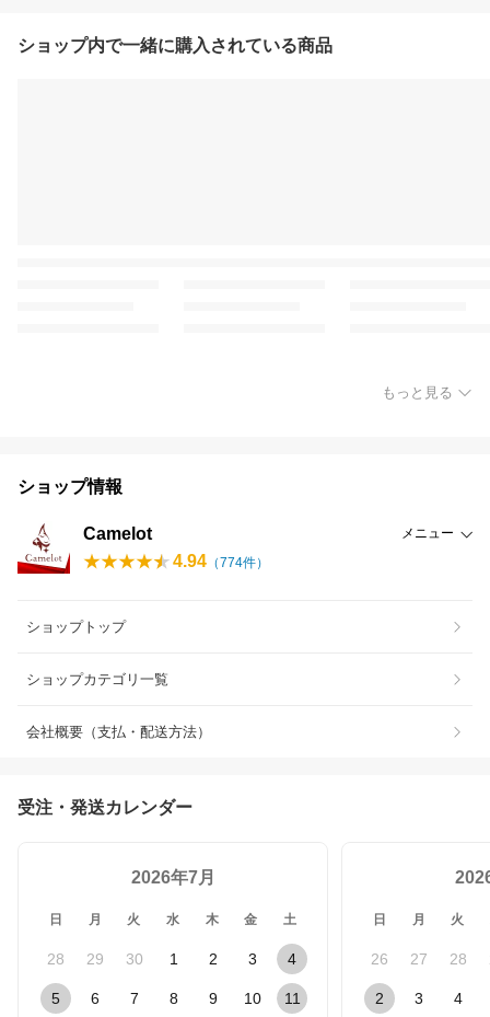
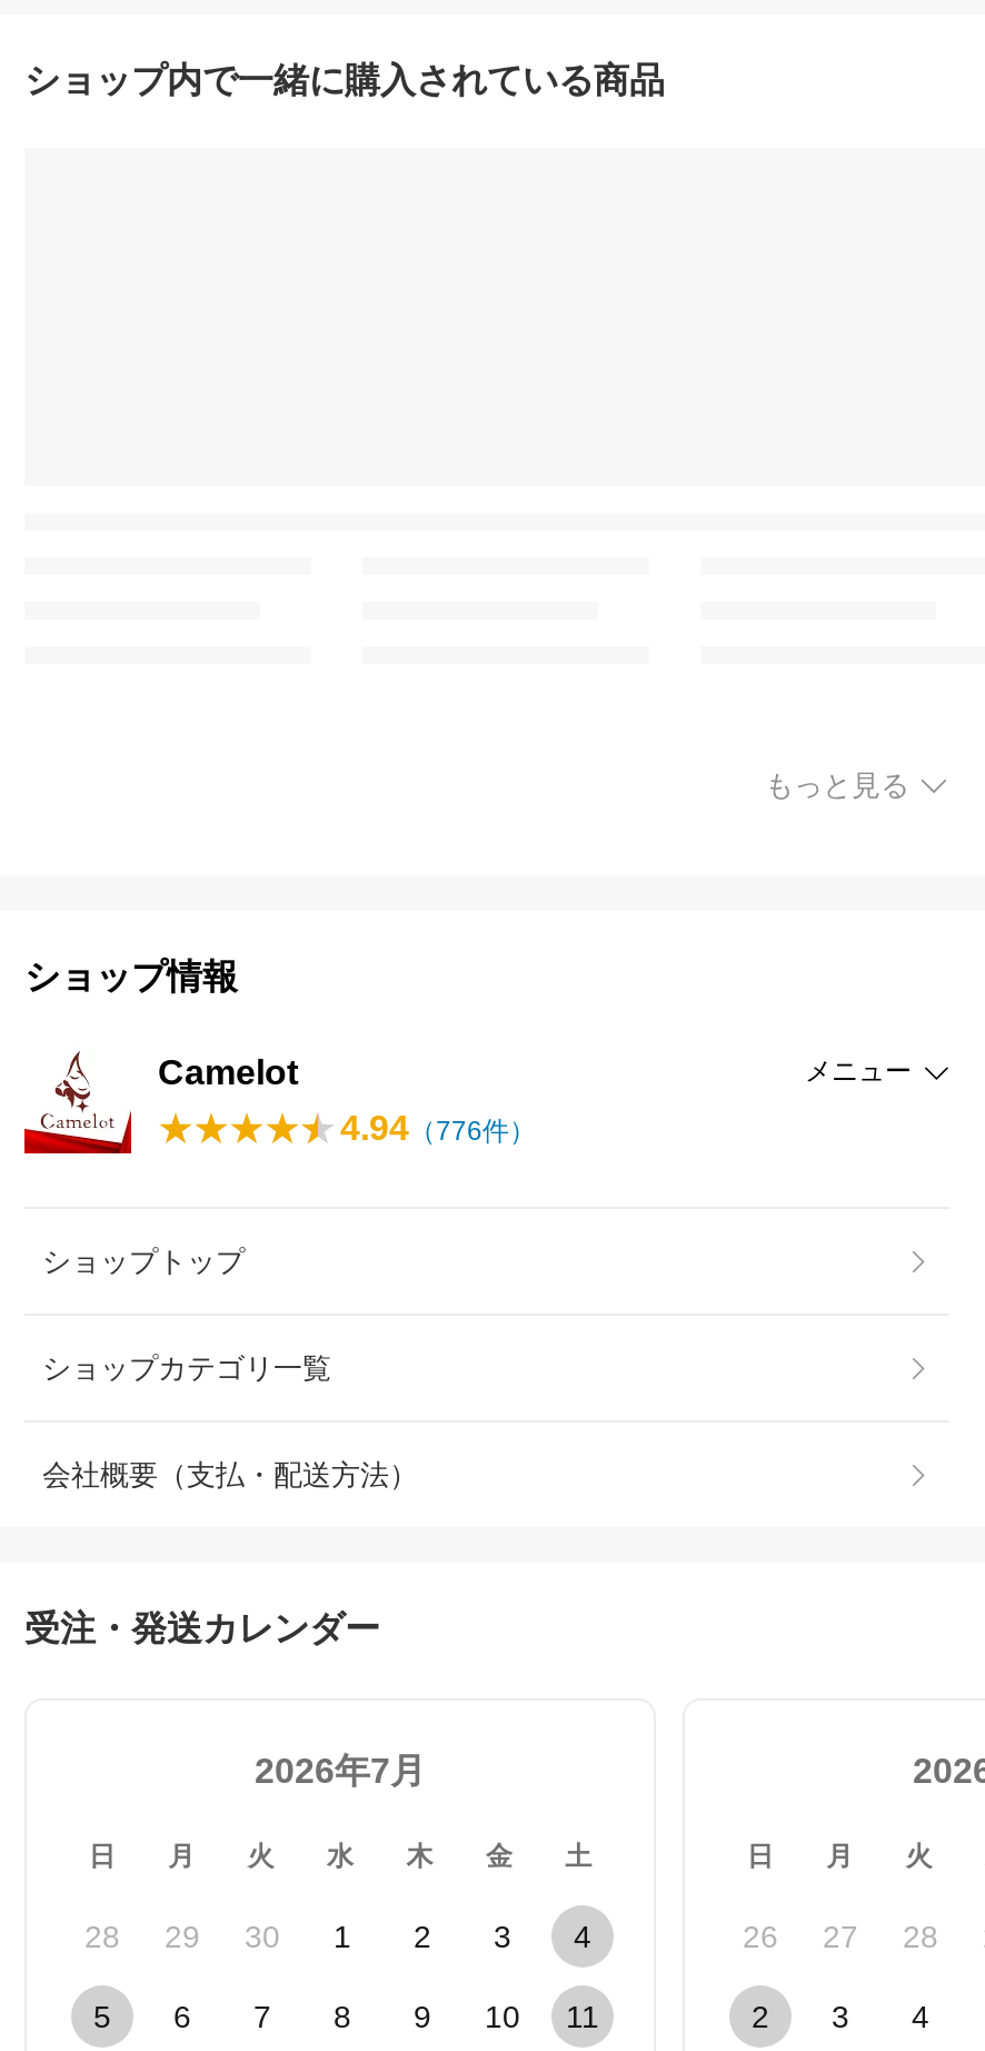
[173,552,269,570] 4.94（774件） -> [340,1109,536,1147] 4.94（776件）

